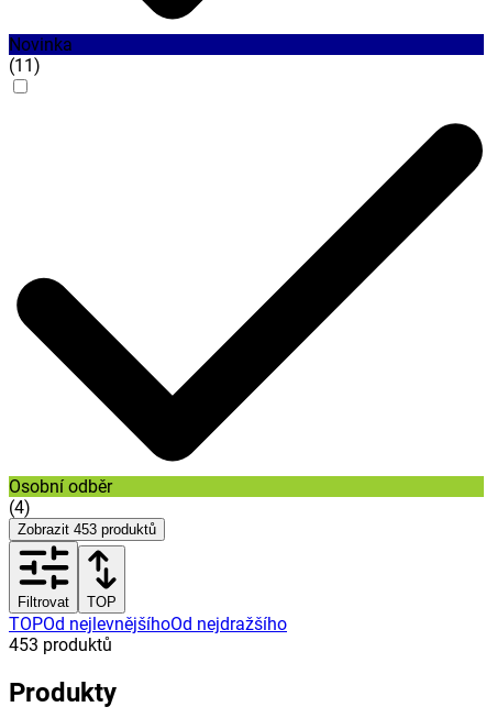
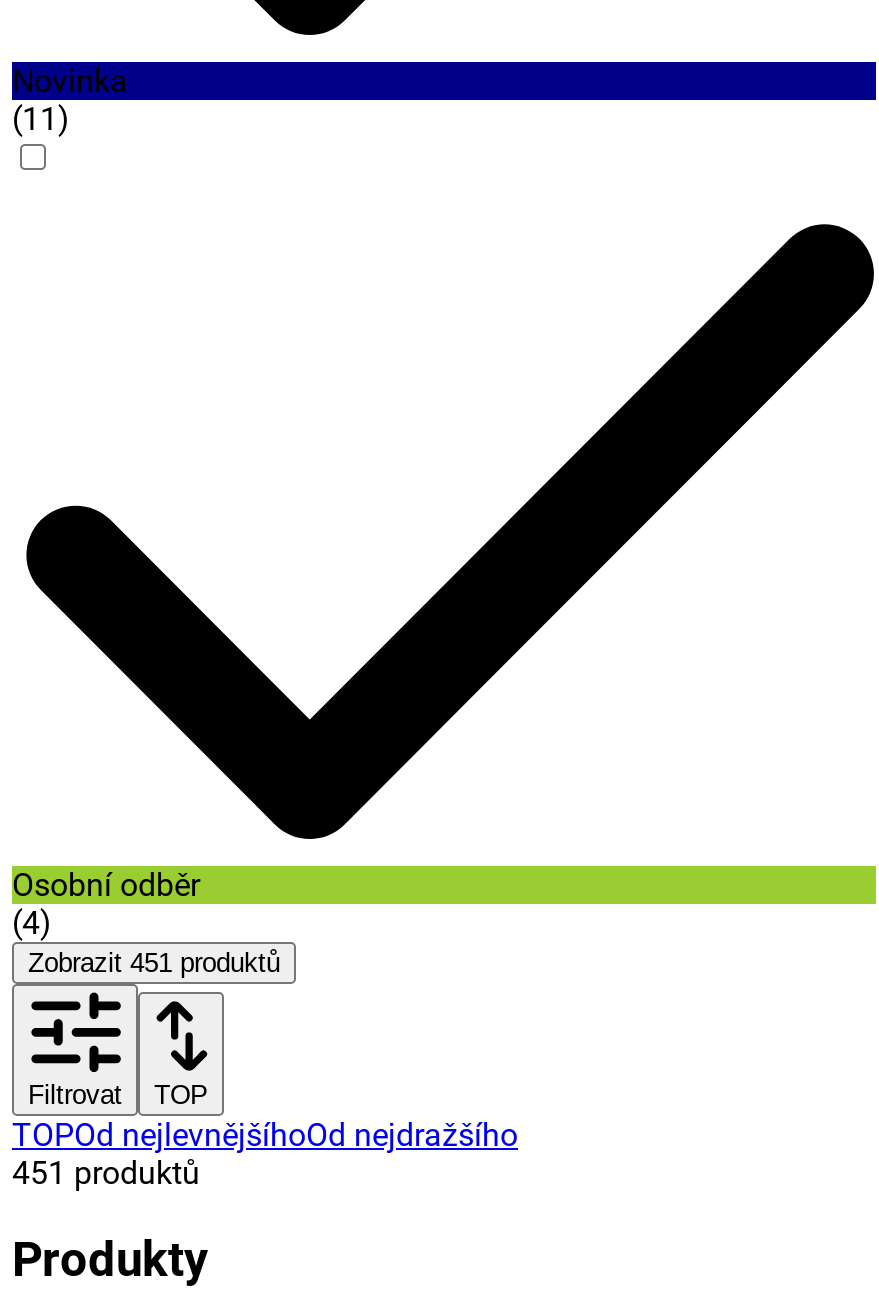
[18,521,156,537] Zobrazit 453 produktů -> [28,947,280,977] Zobrazit 451 produktů
[9,635,112,656] 453 produktů -> [12,1154,200,1192] 451 produktů

